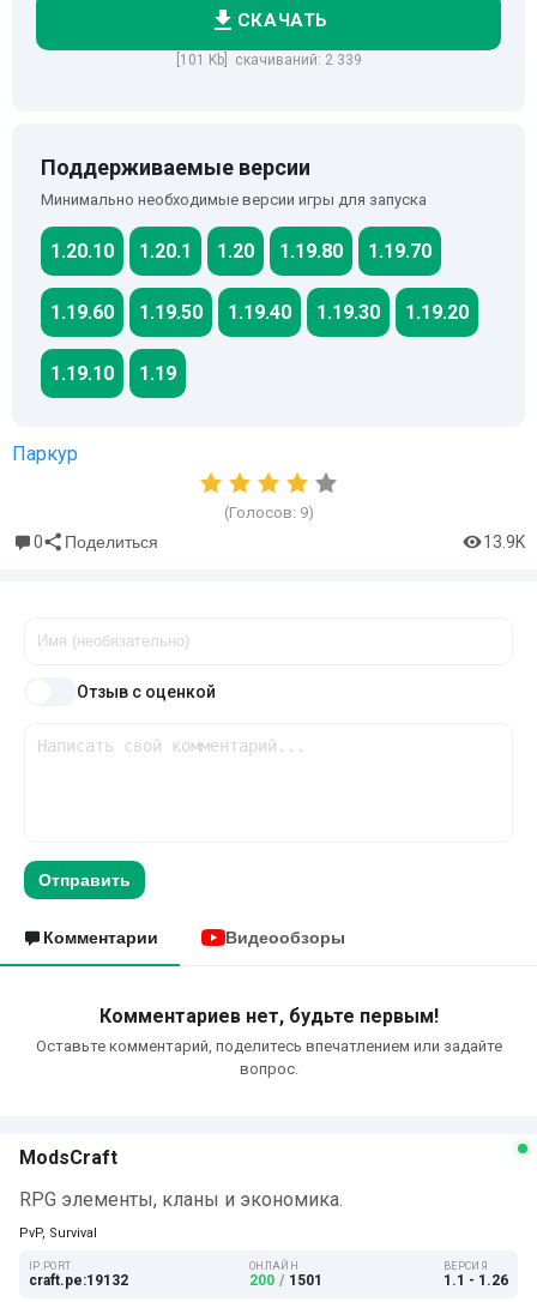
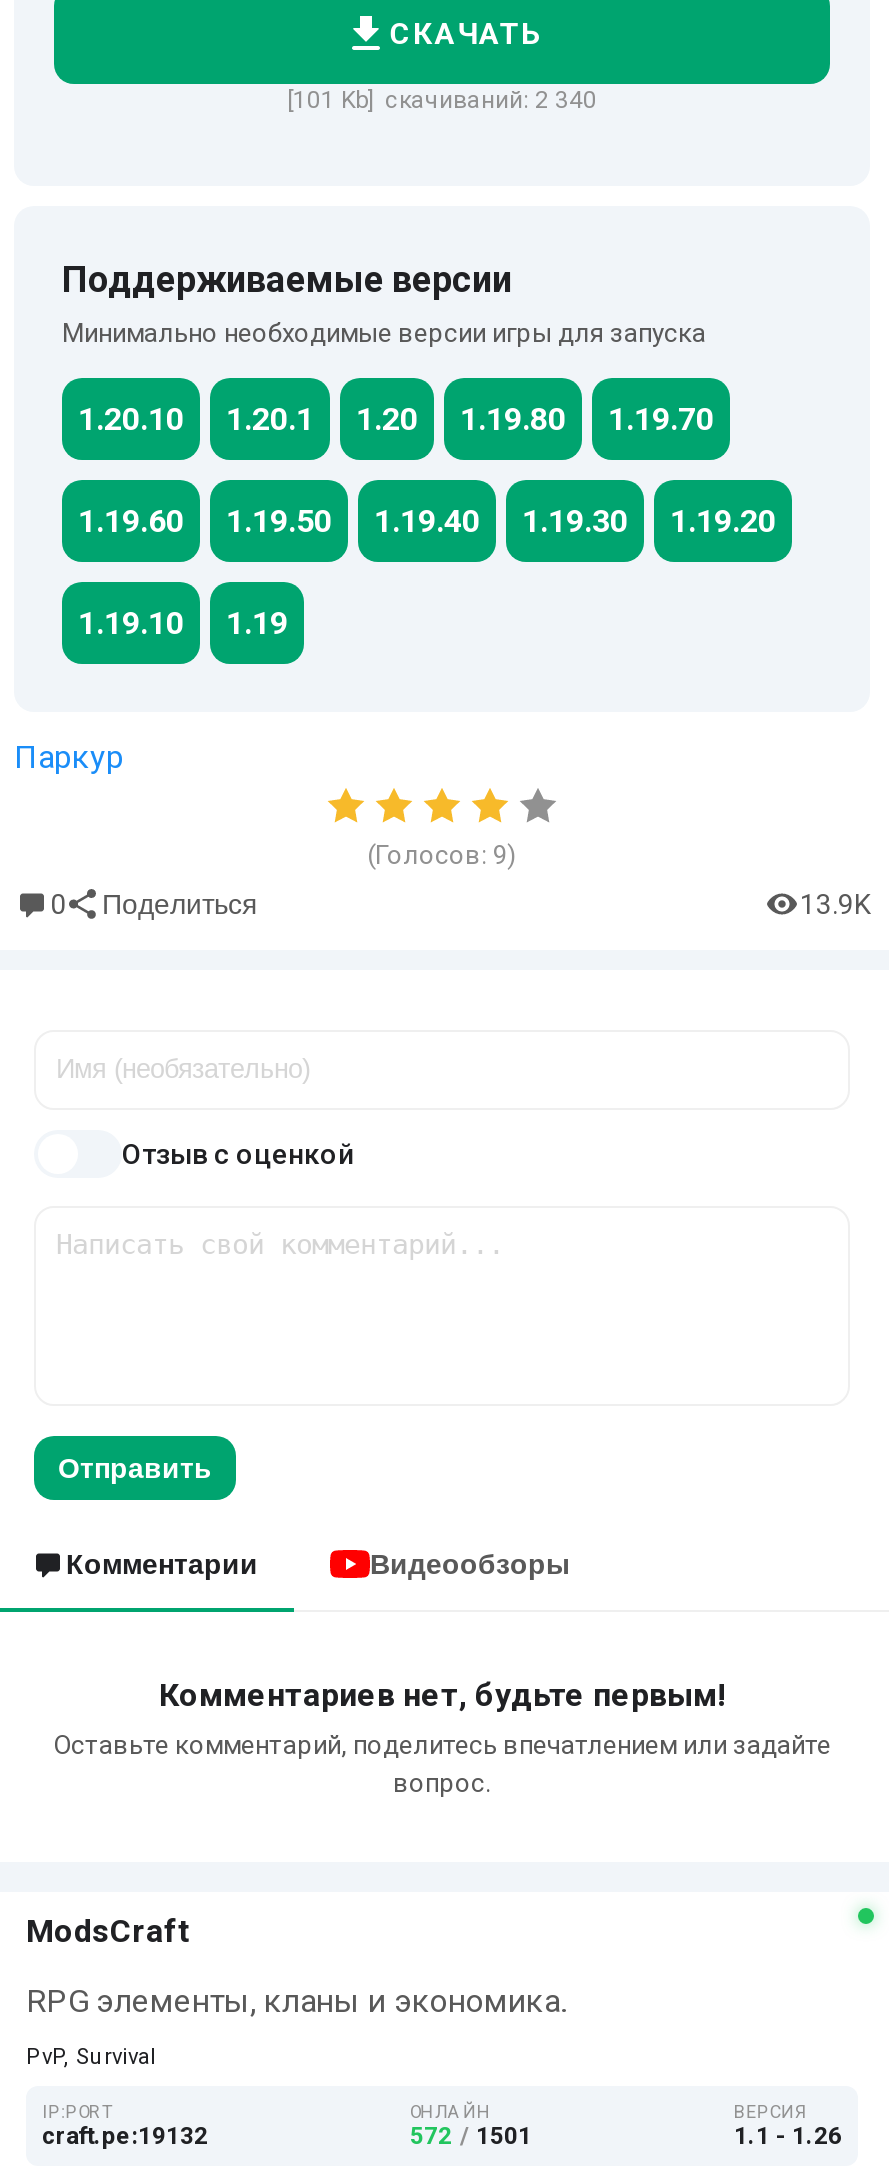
[176,51,361,68] [101 Kb] скачиваний: 2 339 -> [287,86,597,114] [101 Kb] скачиваний: 2 340
[249,1272,322,1289] 200 / 1501 -> [410,2122,532,2150] 572 / 1501

